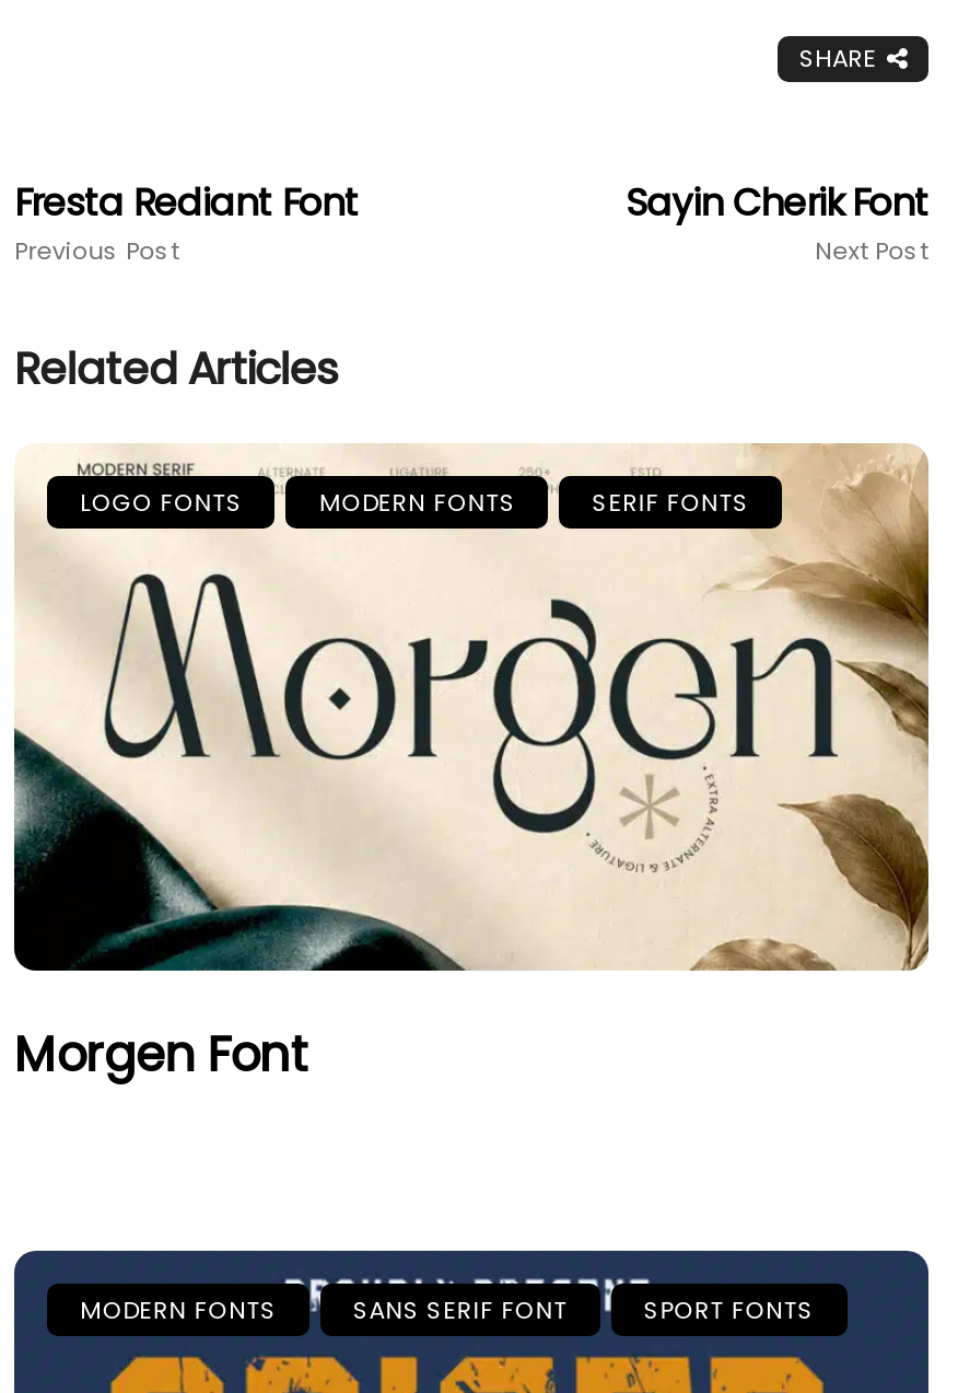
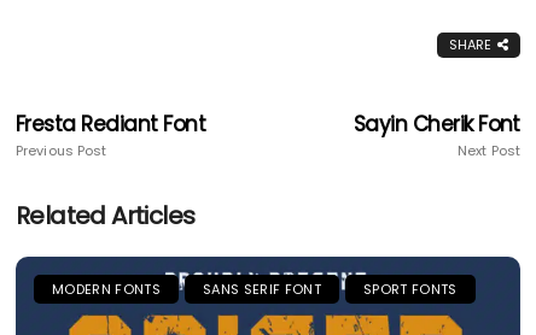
[14,443,931,973] [image] | LOGO FONTS | MODERN FONTS | SERIF FONTS -> none
[14,1022,309,1089] Morgen Font -> none

